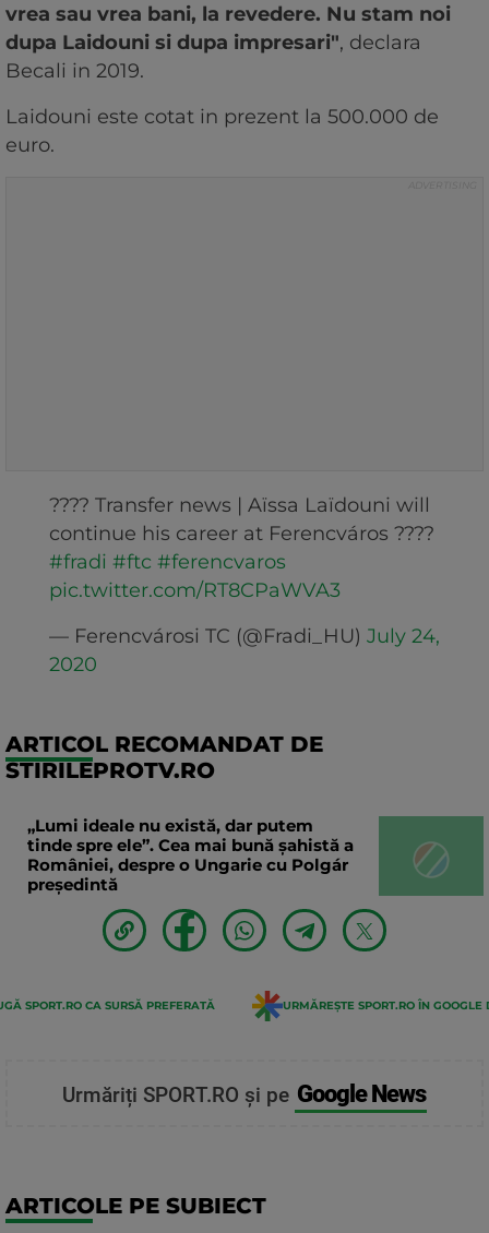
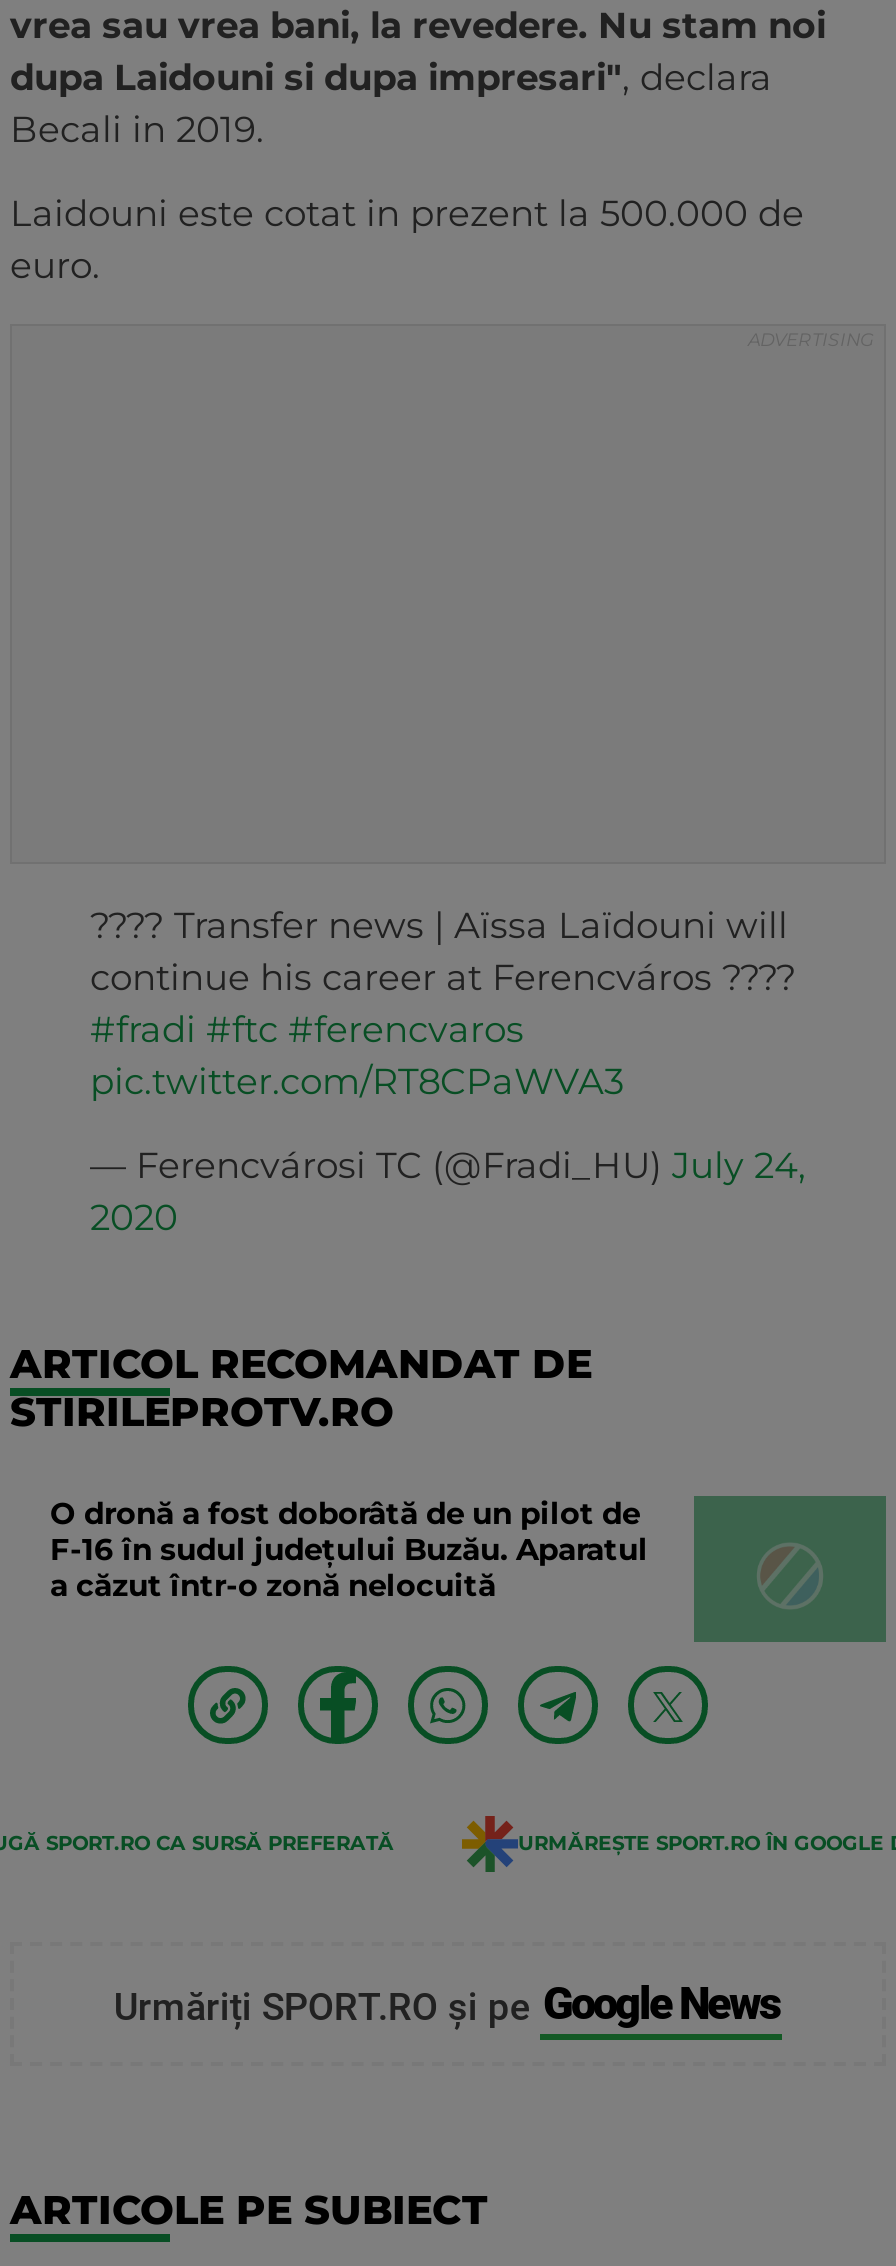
[27,815,354,895] „Lumi ideale nu există, dar putem | tinde spre ele”. Cea mai bună șahistă a | României, despre o Ungarie cu Polgár | președintă -> [50,1495,648,1605] O dronă a fost doborâtă de un pilot de | F-16 în sudul județului Buzău. Aparatul | a căzut într-o zonă nelocuită

